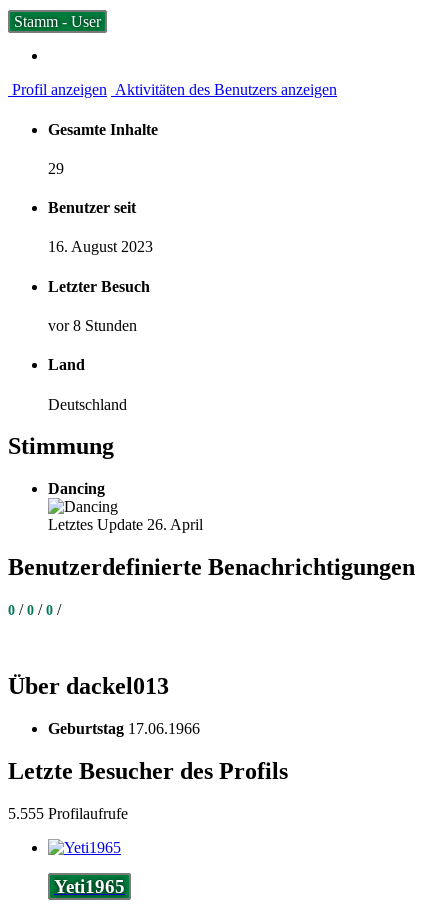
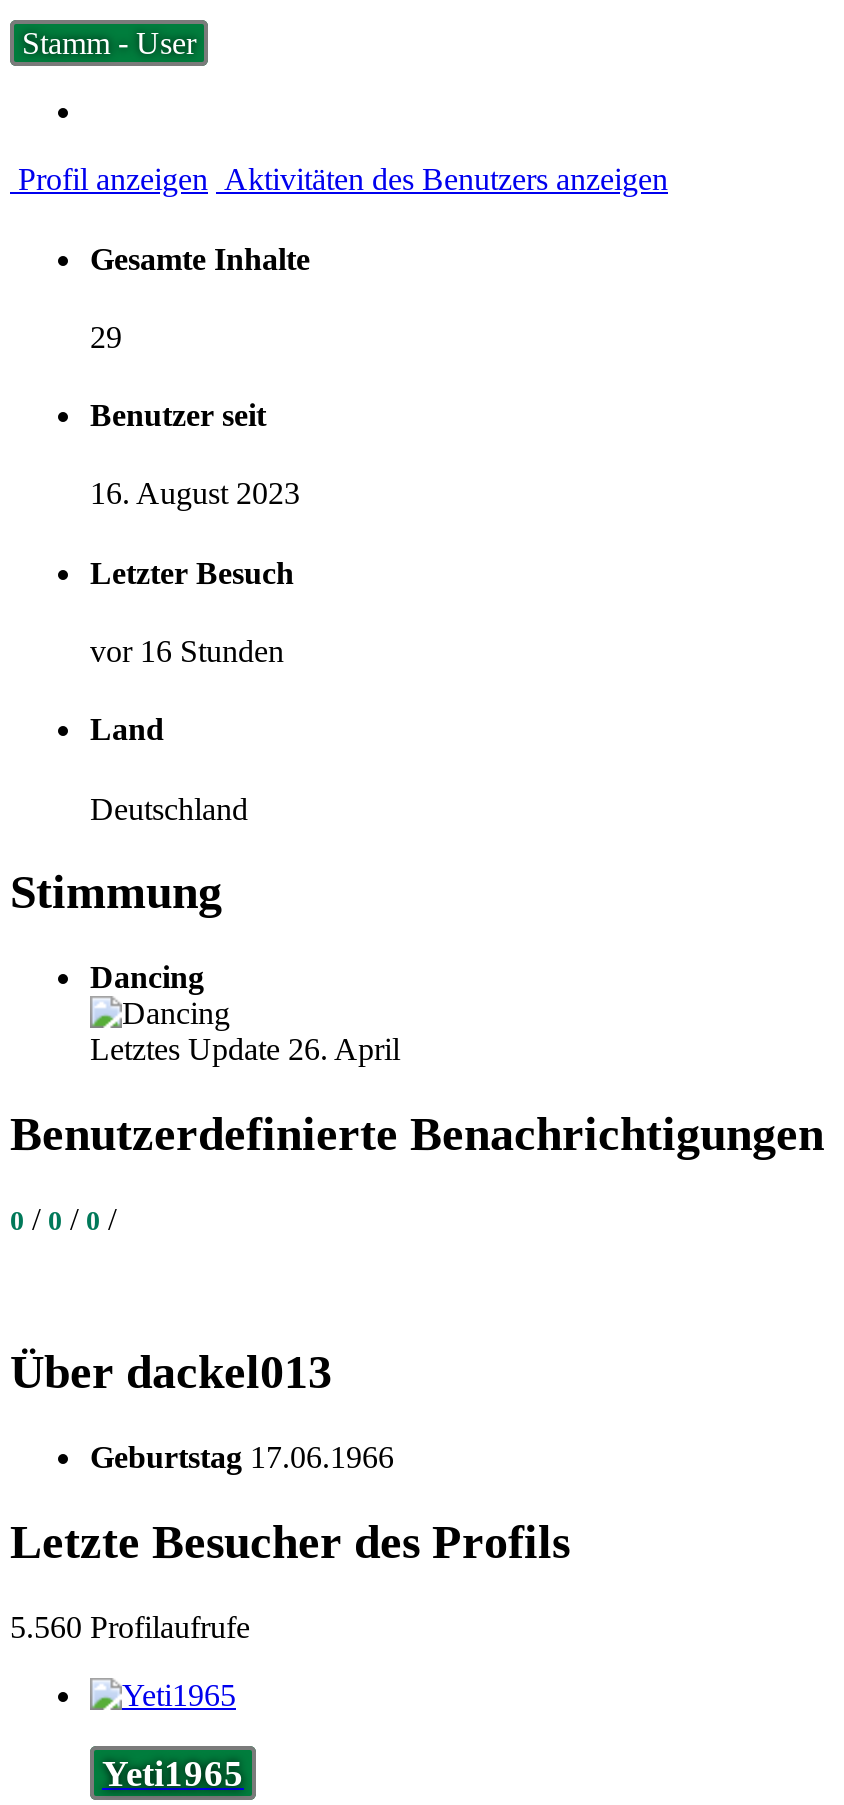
[48,317,137,334] vor 8 Stunden -> [90,634,284,668] vor 16 Stunden
[8,805,128,822] 5.555 Profilaufrufe -> [10,1610,250,1644] 5.560 Profilaufrufe

